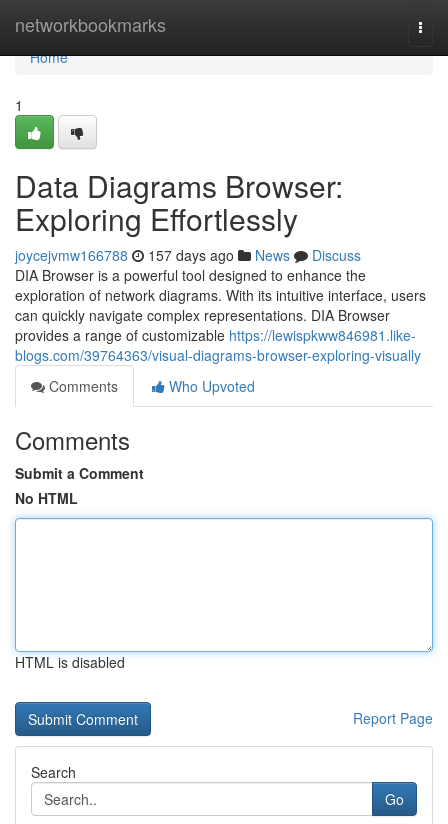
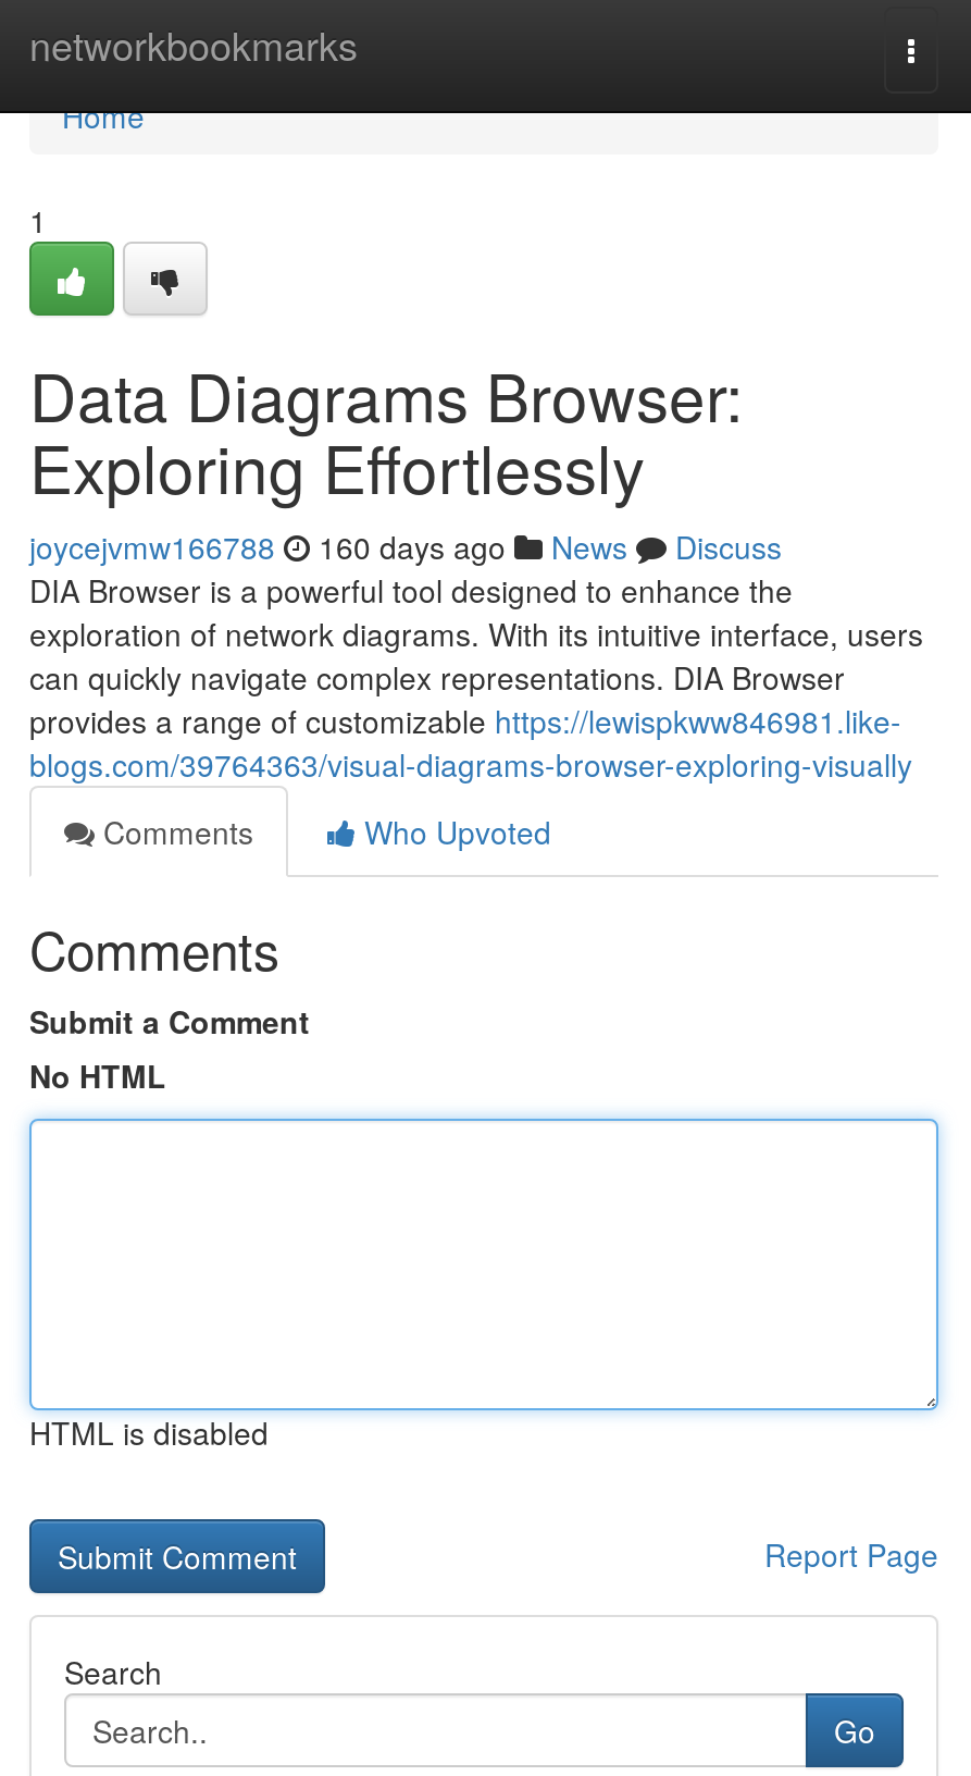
[15,245,361,265] joycejvmw166788 157 days ago News Discuss -> [29,525,782,568] joycejvmw166788 160 days ago News Discuss

